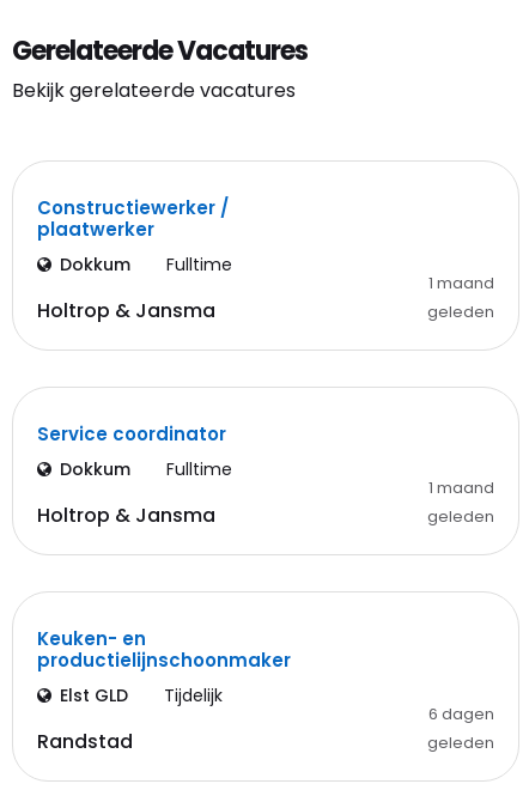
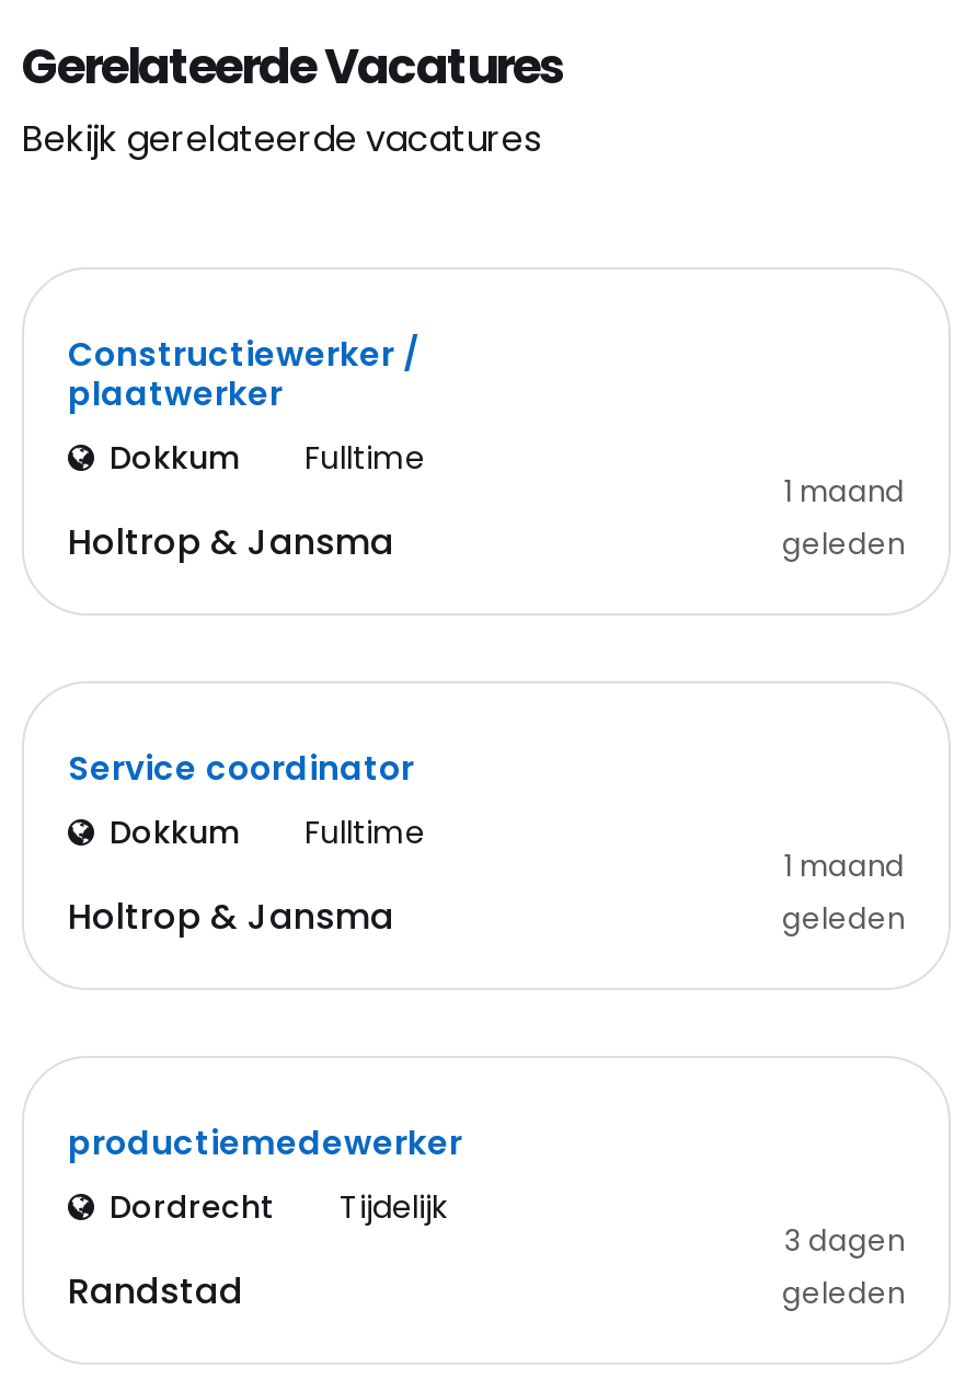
[37,626,291,707] Keuken- en | productielijnschoonmaker | Elst GLD -> [68,1119,462,1229] productiemedewerker | Dordrecht
[428,703,494,725] 6 dagen -> [784,1220,905,1262] 3 dagen

